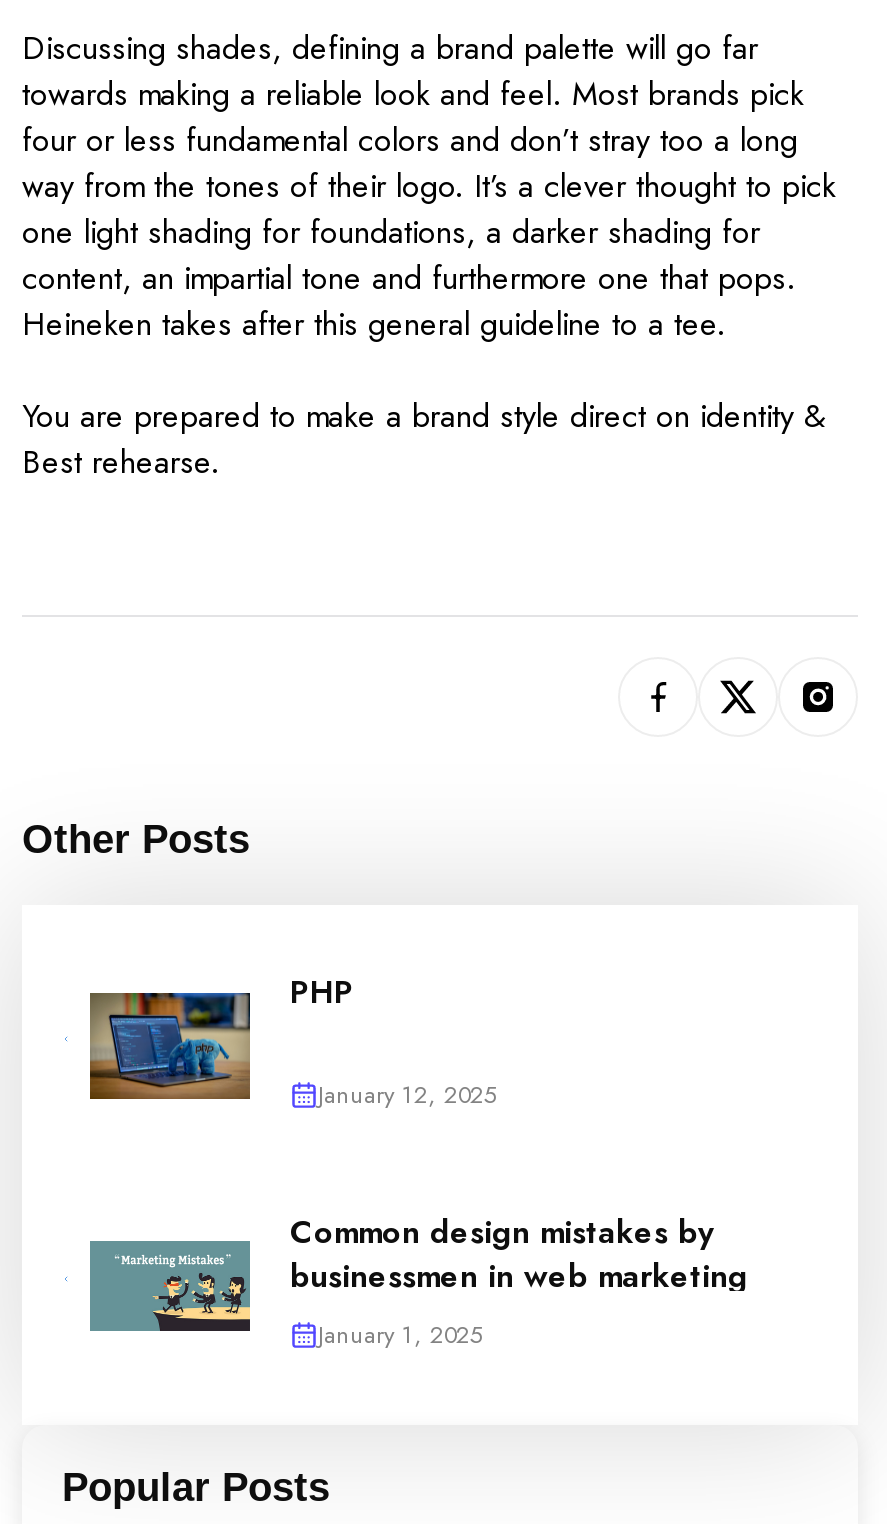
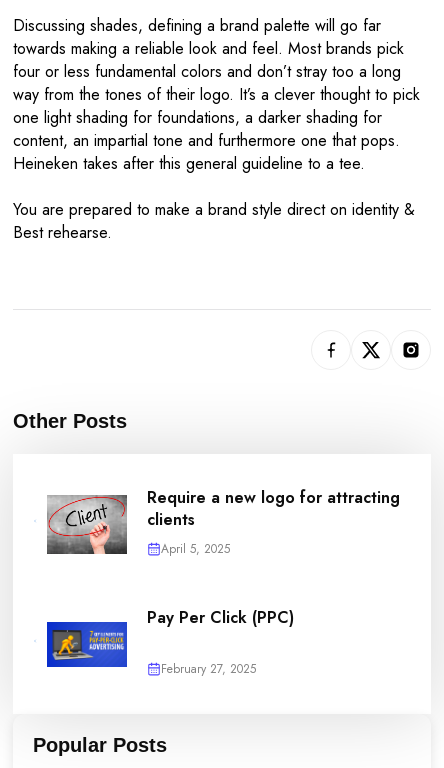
[88,970,354,1105] [image] | PHP -> [46,486,400,558] [image] | Require a new logo for attracting | clients | April 5, 2025
[318,1078,496,1114] January 12, 2025 -> [147,606,294,629] Pay Per Click (PPC)
[88,1210,748,1354] [image] | Common design mistakes by | businessmen in web marketing | January 1, 2025 -> [46,621,256,678] [image] | February 27, 2025

